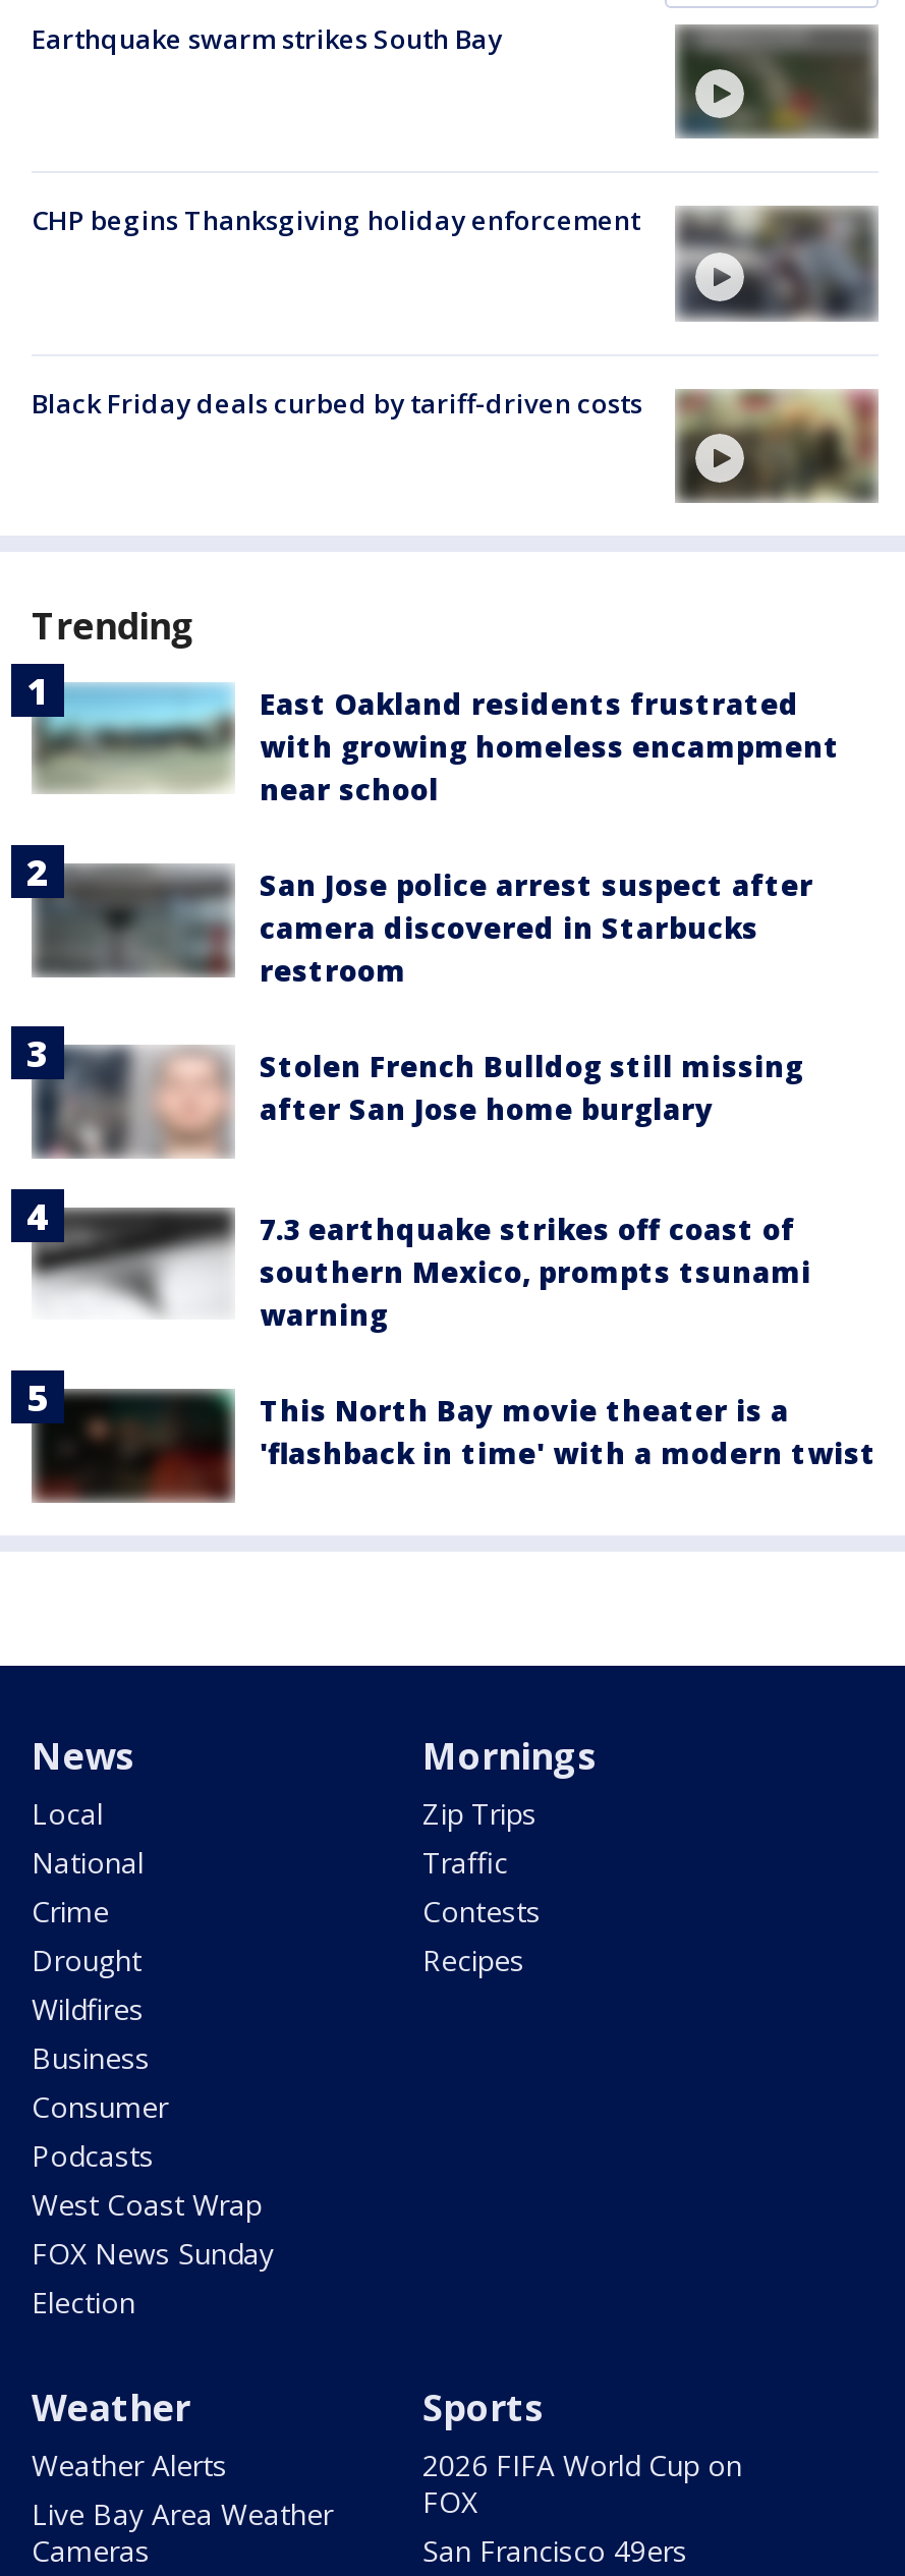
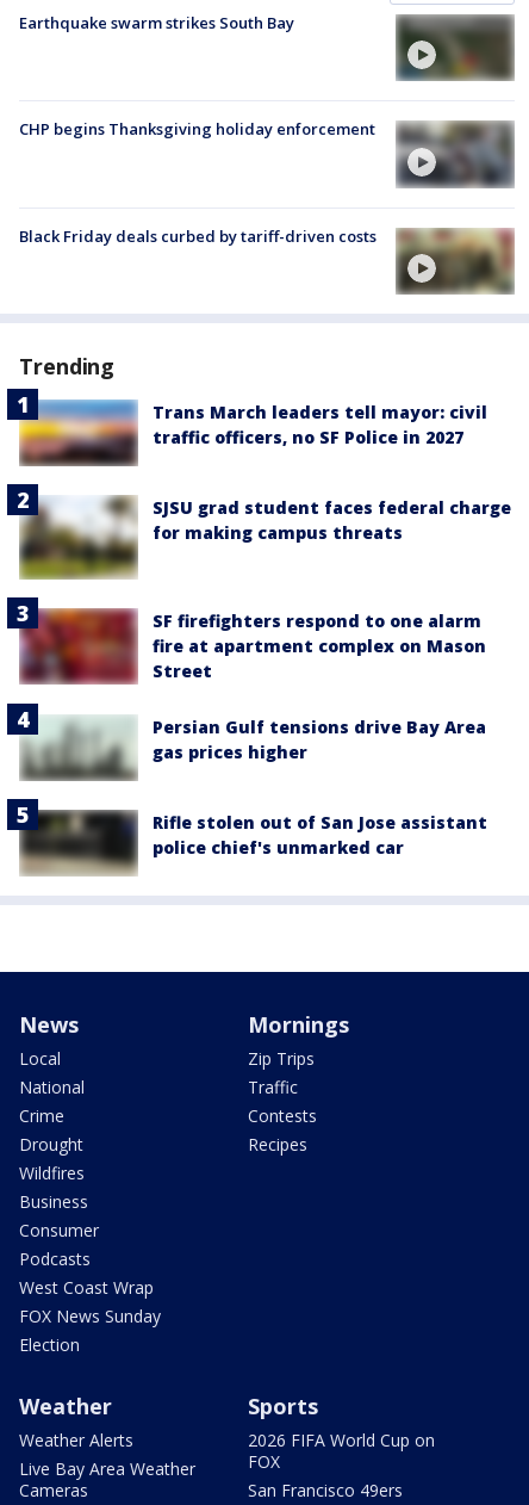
[32,684,840,808] [image] | East Oakland residents frustrated | with growing homeless encampment | near school -> [19,400,487,467] [image] | Trans March leaders tell mayor: civil | traffic officers, no SF Police in 2027
[9,833,813,990] [image] | San Jose police arrest suspect after | camera discovered in Starbucks | restroom -> [6,483,511,581] [image] | SJSU grad student faces federal charge | for making campus threats
[34,1045,803,1169] [image] | Stolen French Bulldog still missing | after San Jose home burglary -> [19,608,486,686] [image] | SF firefighters respond to one alarm | fire at apartment complex on Mason | Street
[9,1187,811,1334] [image] | 7.3 earthquake strikes off coast of | southern Mexico, prompts tsunami | warning -> [6,696,486,782] [image] | Persian Gulf tensions drive Bay Area | gas prices higher
[32,1385,876,1503] [image] | This North Bay movie theater is a | 'flashback in time' with a modern twist -> [19,811,487,875] [image] | Rifle stolen out of San Jose assistant | police chief's unmarked car

